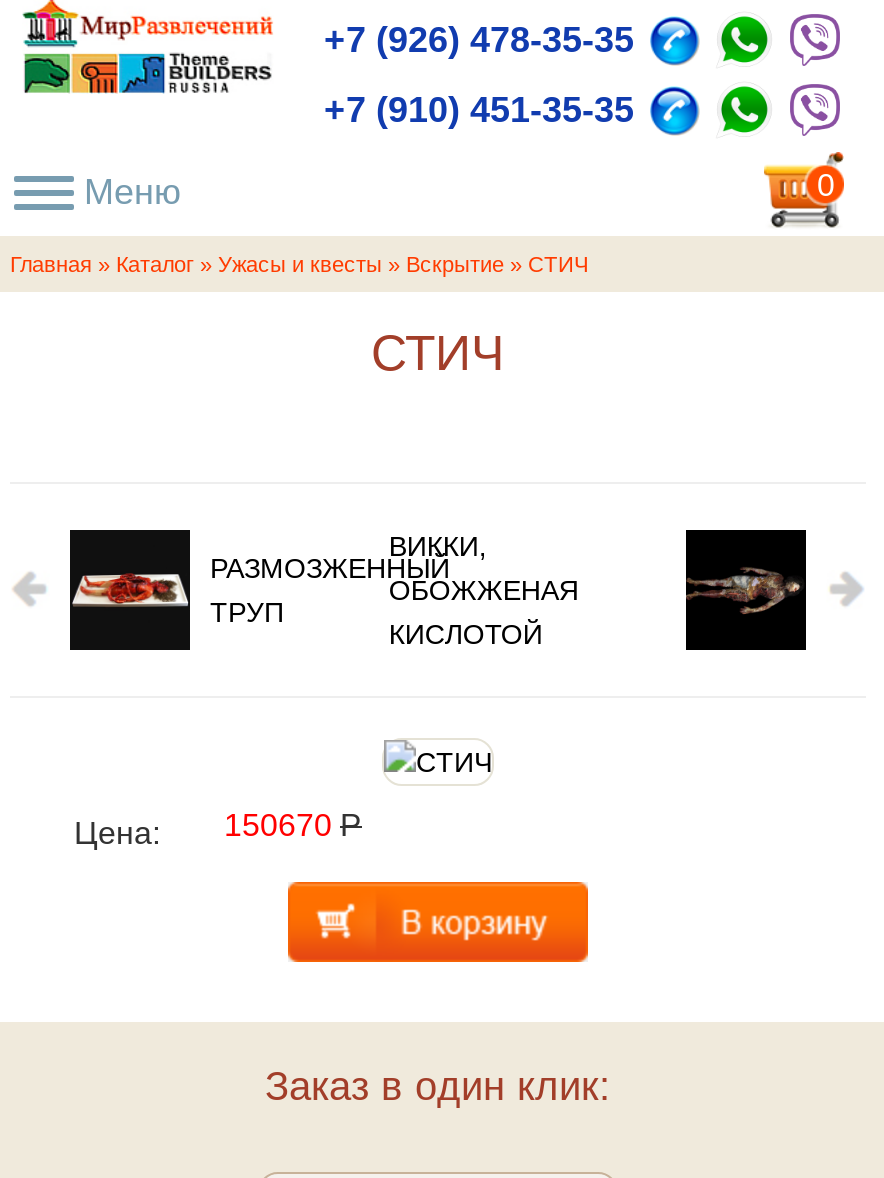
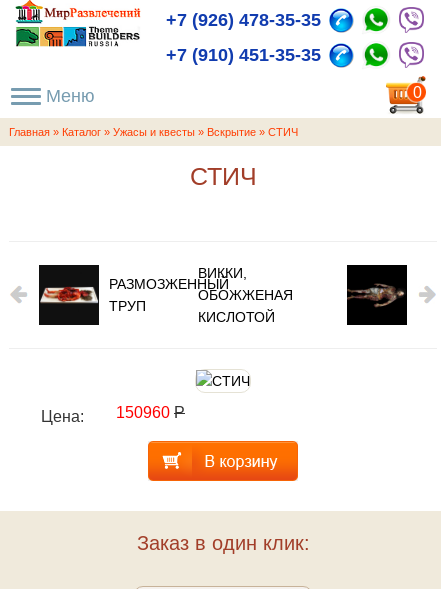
[74,808,362,850] Цена: 150670 Р -> [41,404,185,425] Цена: 150960 Р

